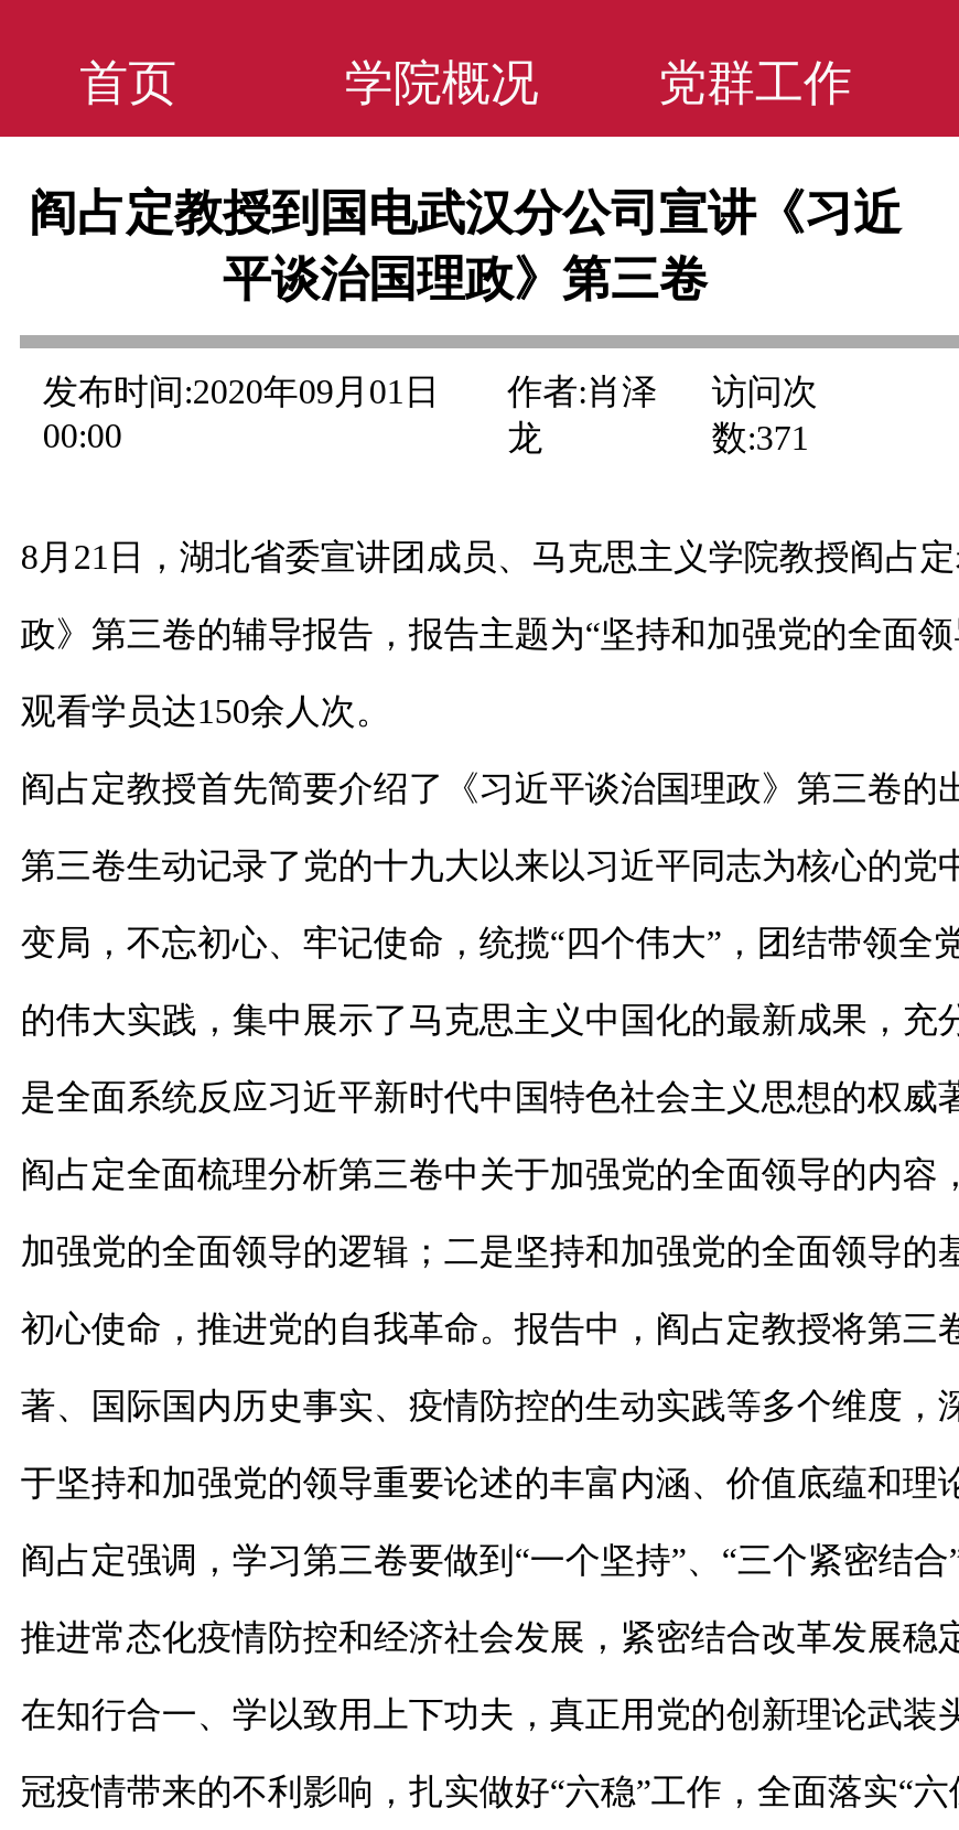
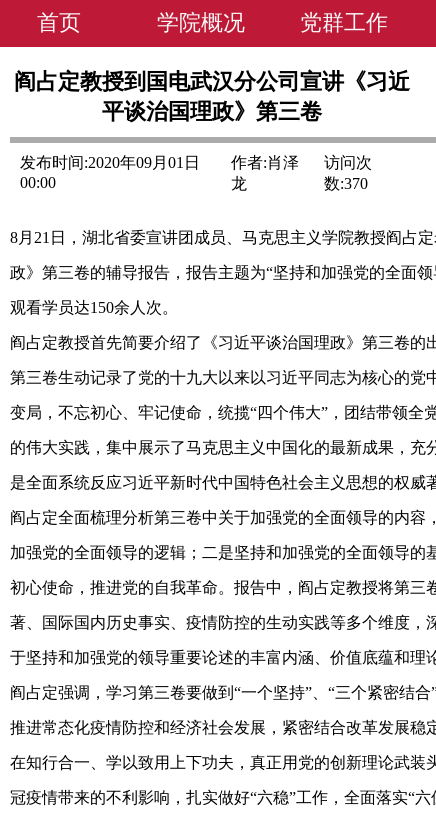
[712,419,809,456] 数:371 -> [324,175,368,192] 数:370

